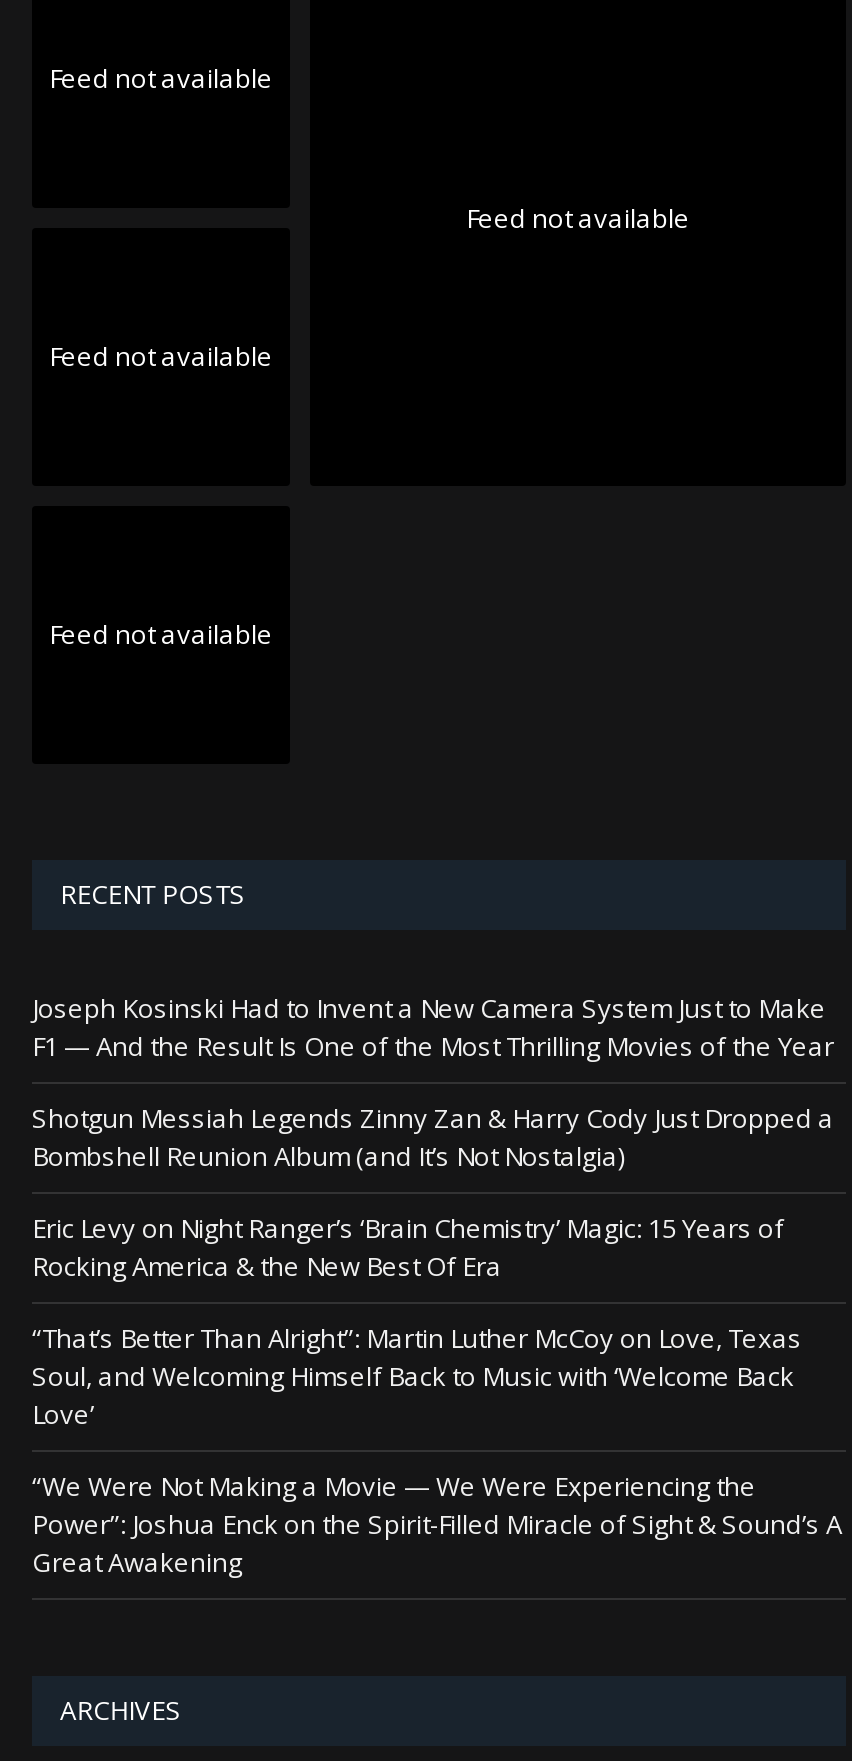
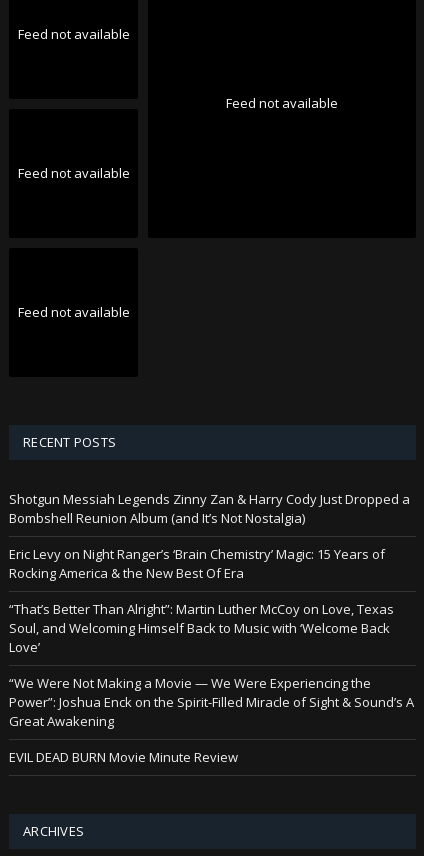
[32,990,834,1064] Joseph Kosinski Had to Invent a New Camera System Just to Make | F1 — And the Result Is One of the Most Thrilling Movies of the Year -> none
moved [32,1100,842,1580] -> [9,489,414,729]: Shotgun Messiah Legends Zinny Zan & Harry Cody Just Dropped a | Bombshell Reunion Album (and It’s Not Nostalgia) | Eric Levy on Night Ranger’s ‘Brain Chemistry’ Magic: 15 Years of | ... | Power”: Joshua Enck on the Spirit-Filled Miracle of Sight & Sound’s A | Great Awakening
none -> [9,747,238,765] EVIL DEAD BURN Movie Minute Review

